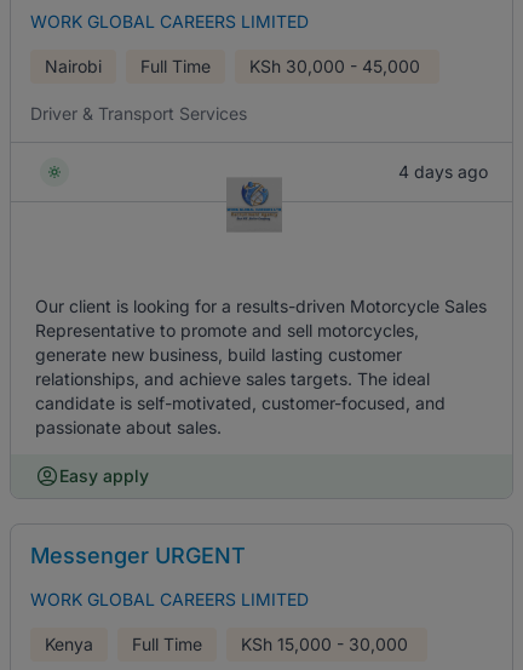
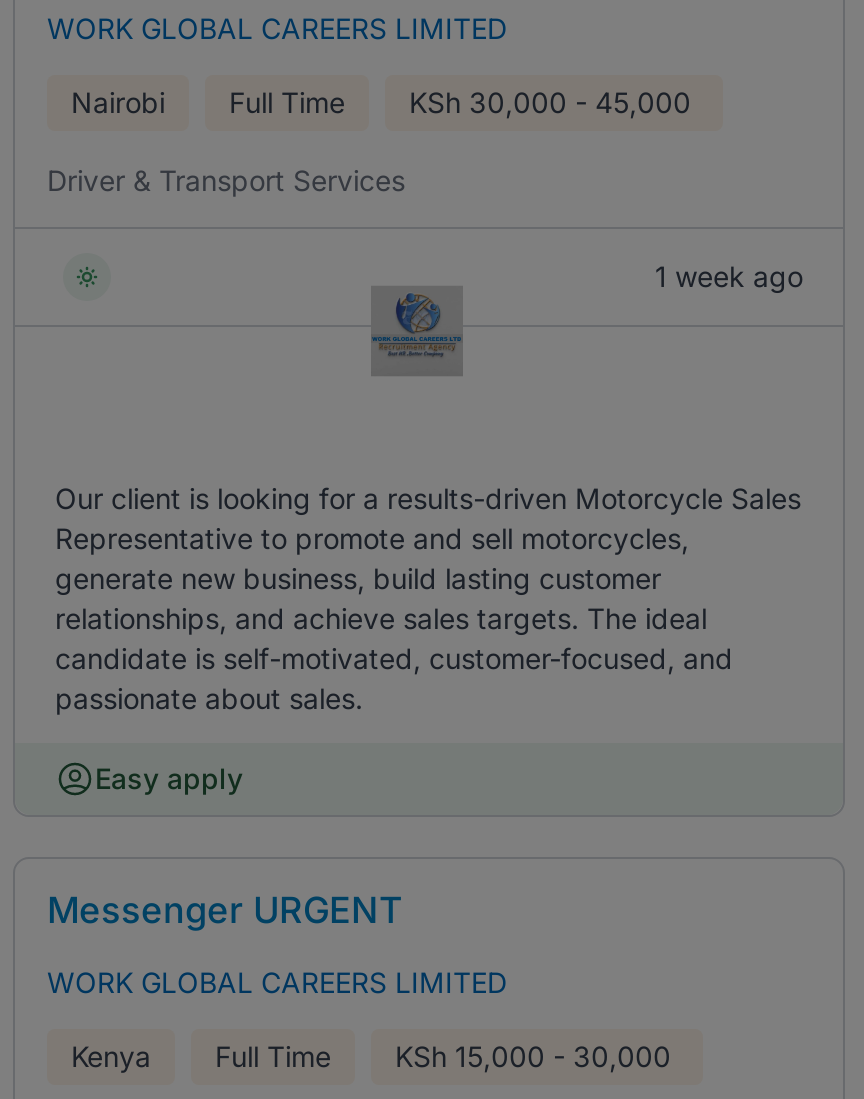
[398,161,488,182] 4 days ago -> [655,259,803,293] 1 week ago

